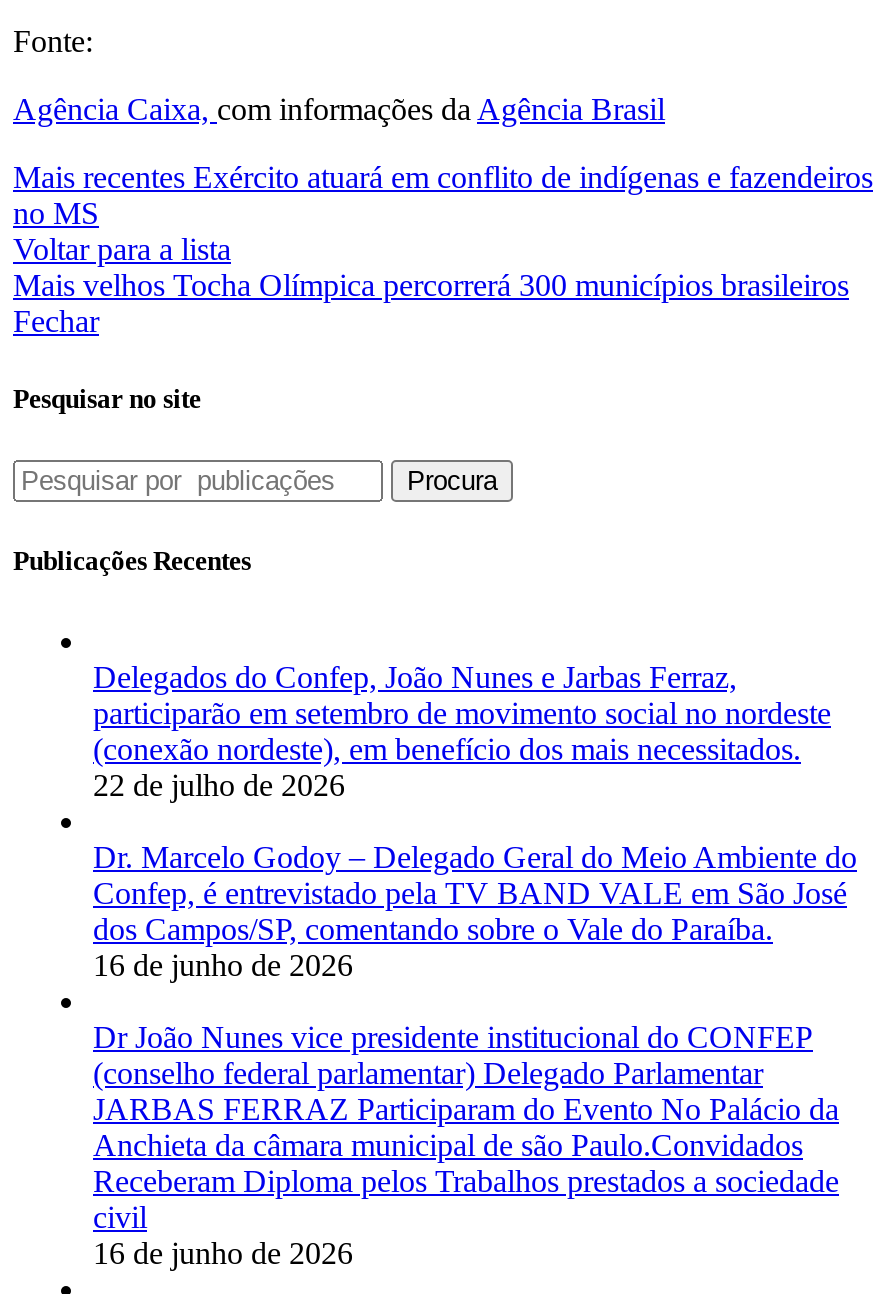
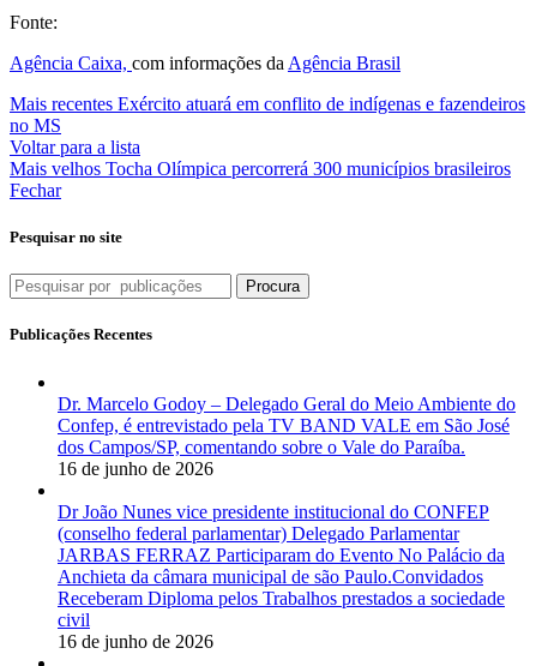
[93,659,831,801] Delegados do Confep, João Nunes e Jarbas Ferraz, | participarão em setembro de movimento social no nordeste | (conexão nordeste), em benefício dos mais necessitados. | 22 de julho de 2026 -> none

